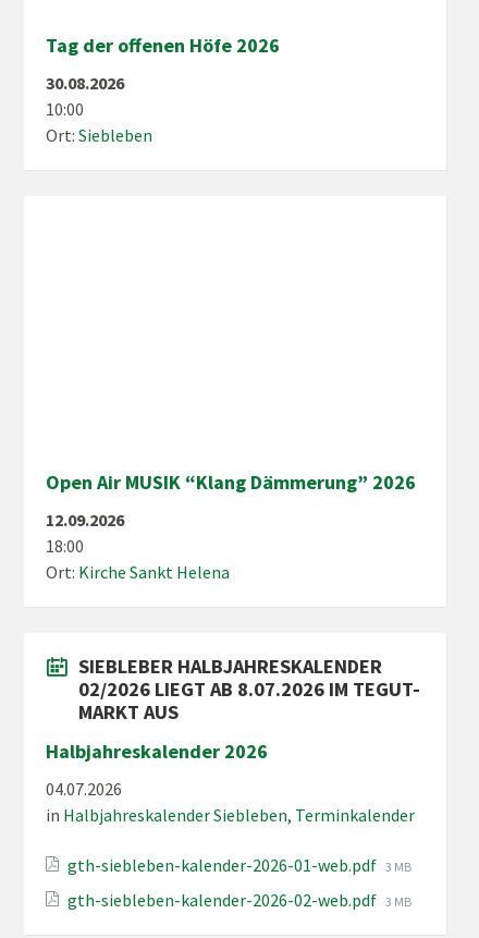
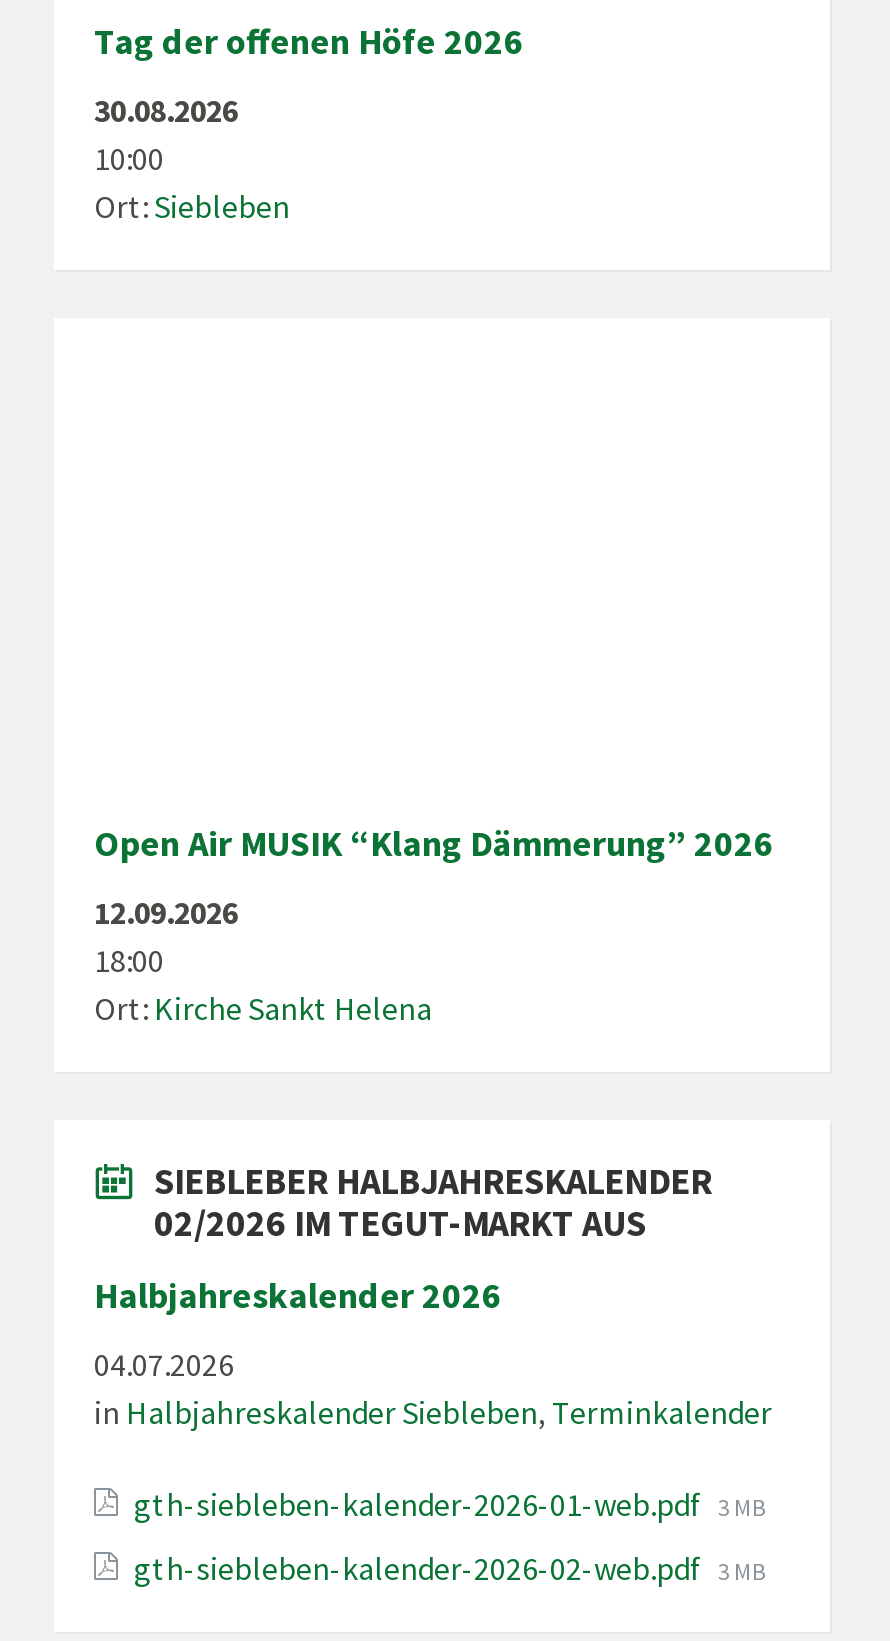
[78,677,420,724] 02/2026 LIEGT AB 8.07.2026 IM TEGUT- | MARKT AUS -> [154,1200,646,1246] 02/2026 IM TEGUT-MARKT AUS

